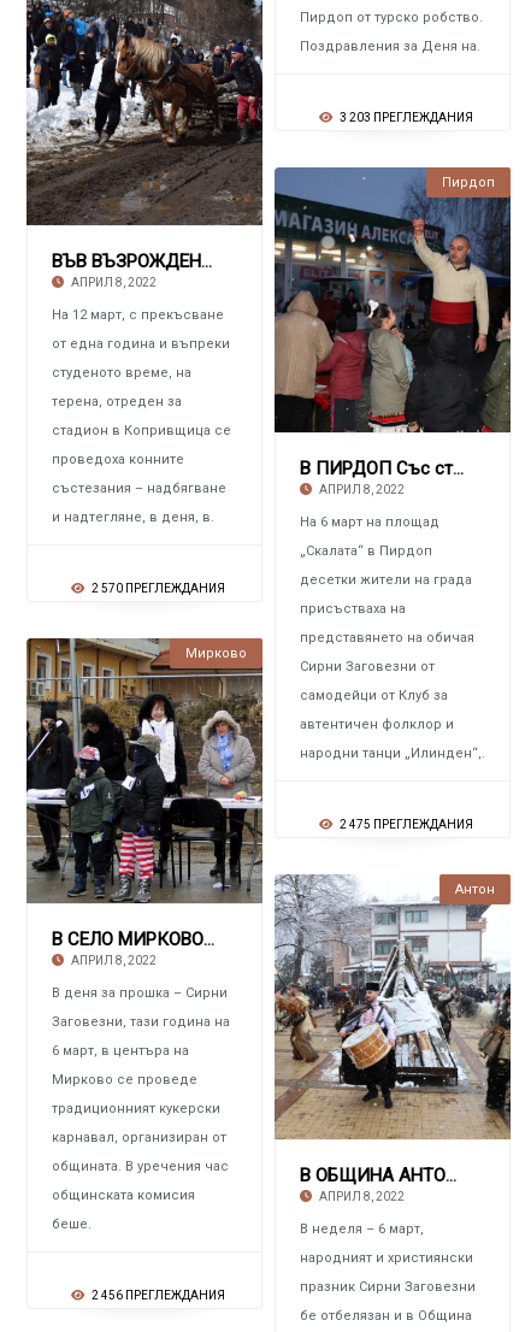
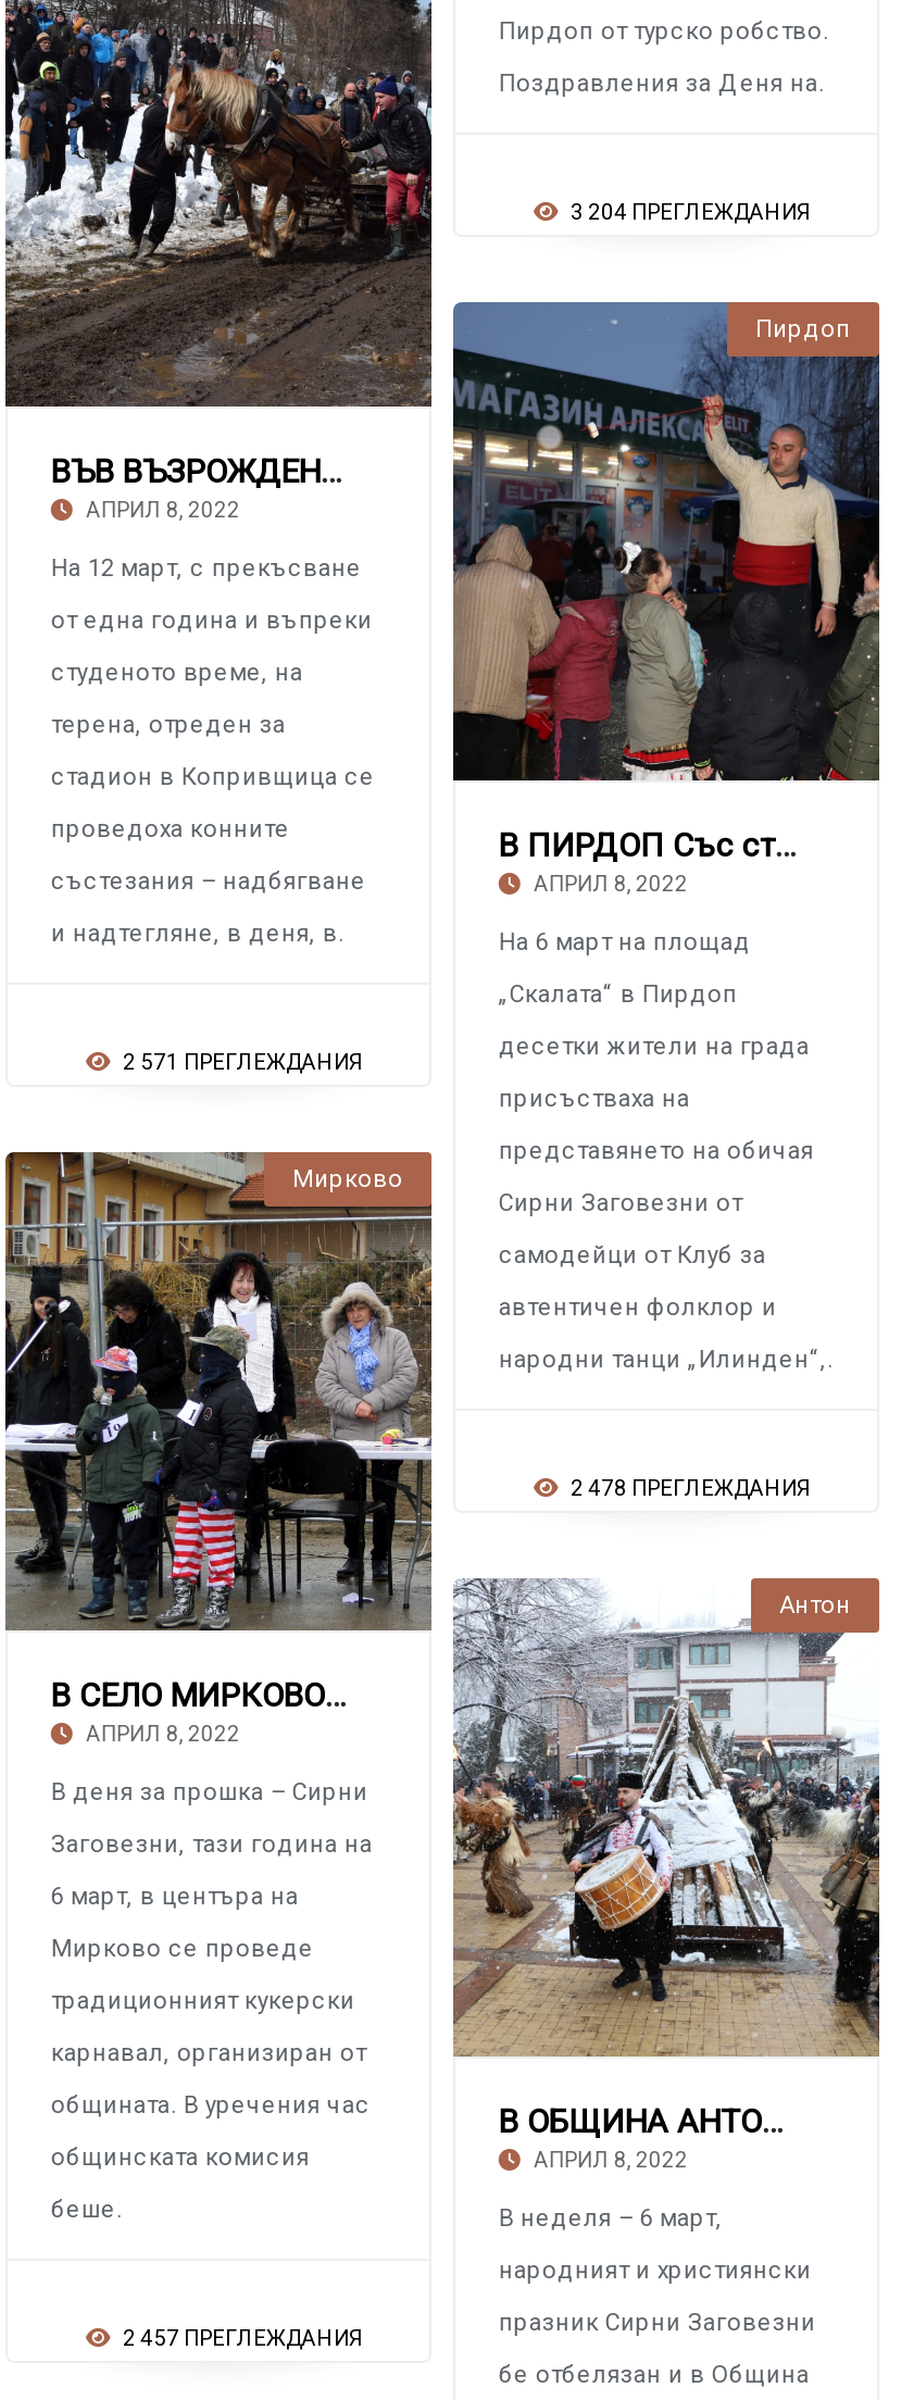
[337,111,473,124] 3 203 ПРЕГЛЕЖДАНИЯ -> [566,200,812,224] 3 204 ПРЕГЛЕЖДАНИЯ
[89,582,225,595] 2 570 ПРЕГЛЕЖДАНИЯ -> [118,1050,364,1074] 2 571 ПРЕГЛЕЖДАНИЯ
[337,818,473,831] 2 475 ПРЕГЛЕЖДАНИЯ -> [566,1476,812,1500] 2 478 ПРЕГЛЕЖДАНИЯ
[89,1289,225,1302] 2 456 ПРЕГЛЕЖДАНИЯ -> [118,2326,364,2350] 2 457 ПРЕГЛЕЖДАНИЯ

